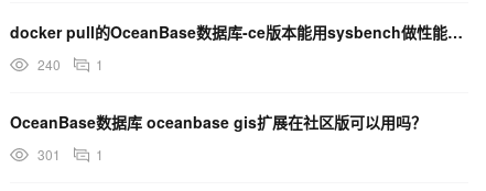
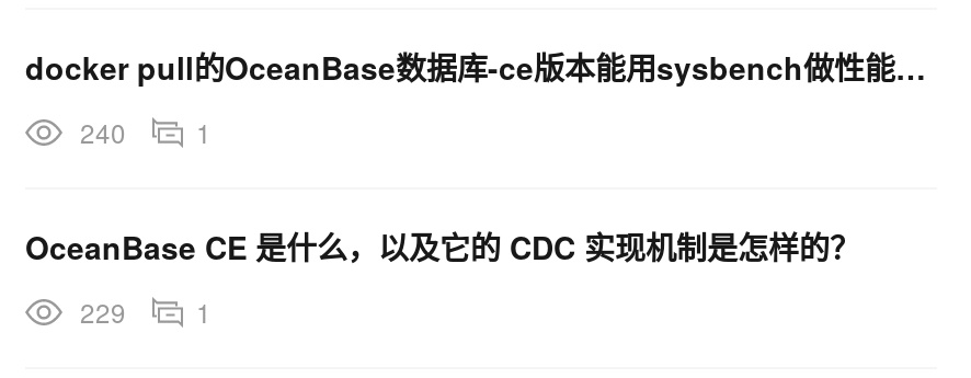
[10,111,426,133] OceanBase数据库 oceanbase gis扩展在社区版可以用吗？ -> [25,225,860,268] OceanBase CE 是什么，以及它的 CDC 实现机制是怎样的？
[37,145,104,164] 301 1 -> [80,293,212,330] 229 1

